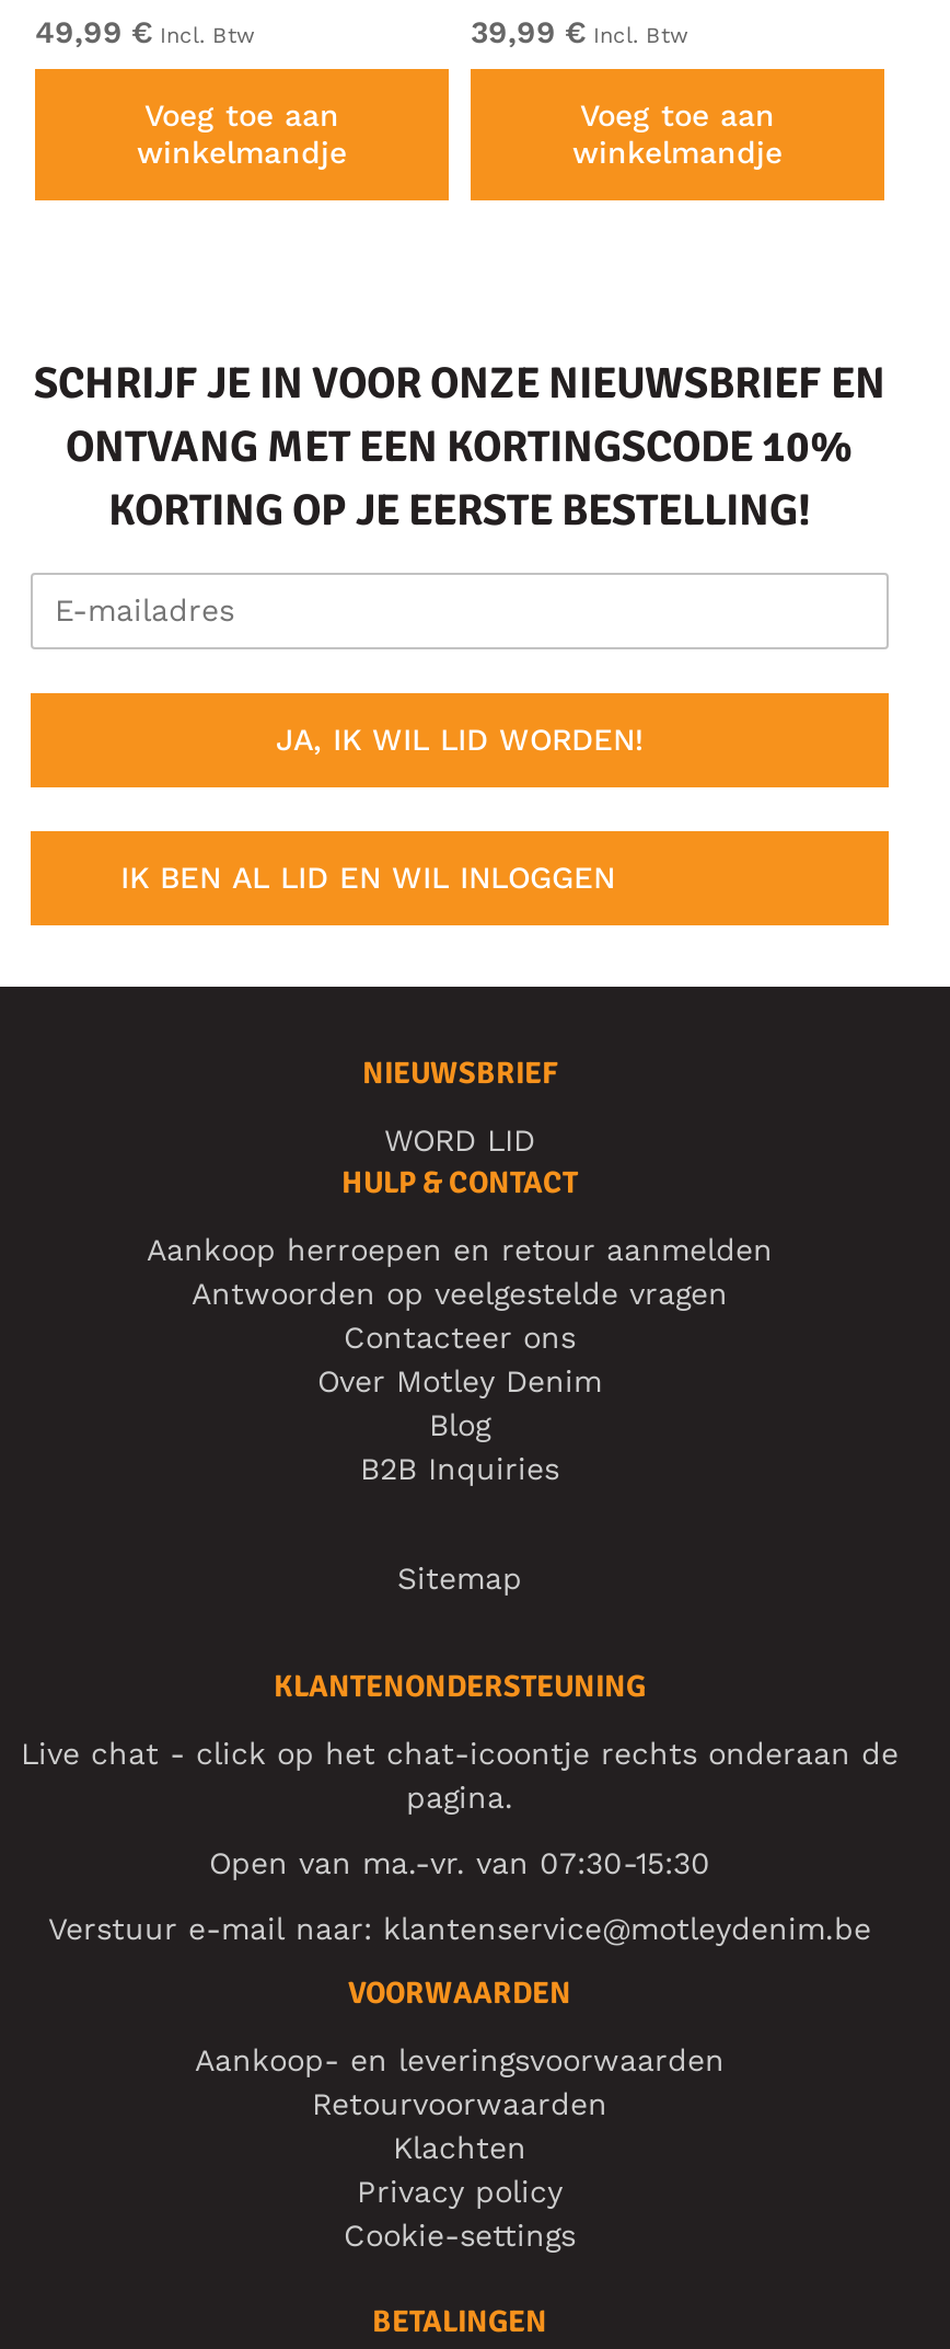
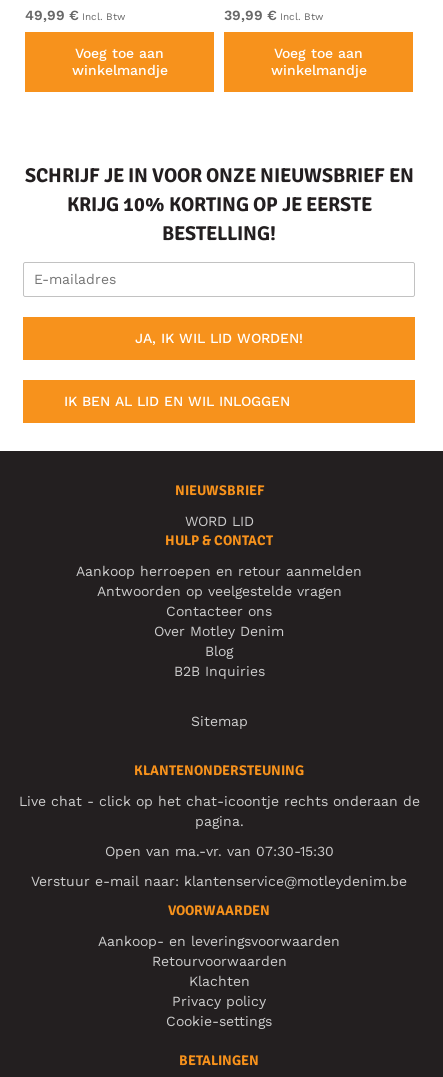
[66,420,854,538] ONTVANG MET EEN KORTINGSCODE 10% | KORTING OP JE EERSTE BESTELLING! -> [66,192,371,246] KRIJG 10% KORTING OP JE EERSTE | BESTELLING!

